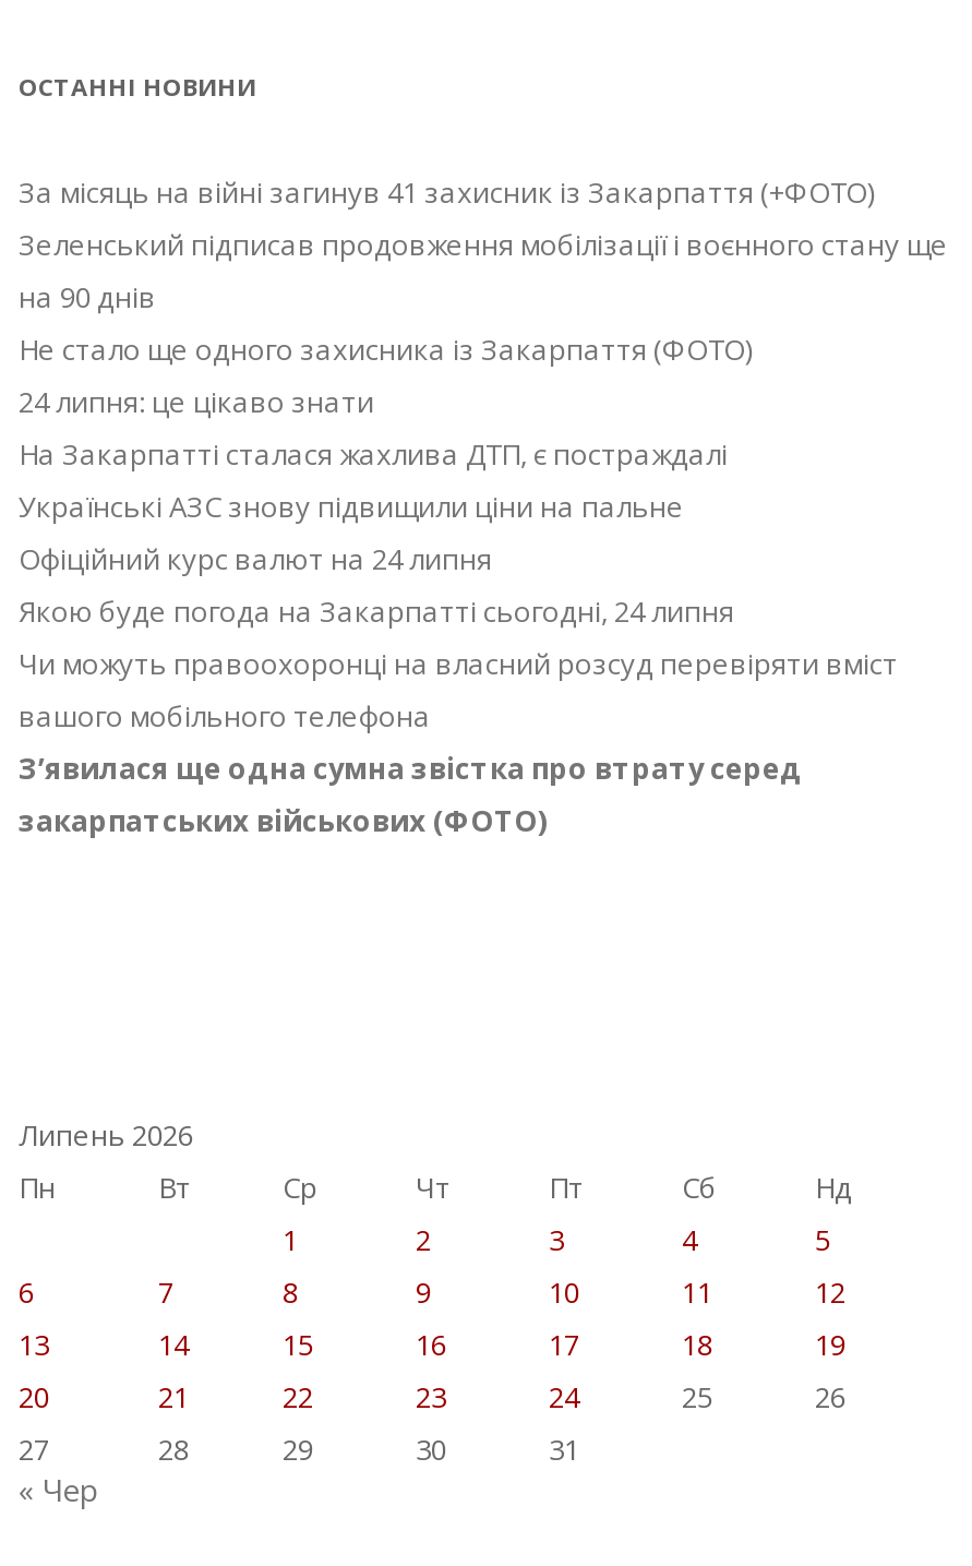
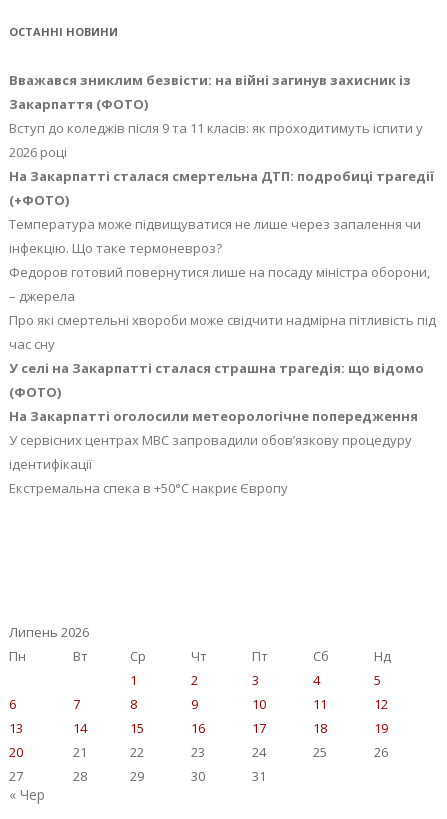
[19,172,948,840] За місяць на війні загинув 41 захисник із Закарпаття (+ФОТО) | Зеленський підписав продовження мобілізації і воєнного стану ще | на 90 днів | Не стало ще одного захисника із Закарпаття (ФОТО) | 24 липня: це цікаво знати | На Закарпатті сталася жахлива ДТП, є постраждалі | Українські АЗС знову підвищили ціни на пальне | Офіційний курс валют на 24 липня | Якою буде погода на Закарпатті сьогодні, 24 липня | Чи можуть правоохоронці на власний розсуд перевіряти вміст | вашого мобільного телефона | З’явилася ще одна сумна звістка про втрату серед | закарпатських військових (ФОТО) -> [9,71,436,497] Вважався зниклим безвісти: на війні загинув захисник із | Закарпаття (ФОТО) | Вступ до коледжів після 9 та 11 класів: як проходитимуть іспити у | 2026 році | На Закарпатті сталася смертельна ДТП: подробиці трагедії | (+ФОТО) | Температура може підвищуватися не лише через запалення чи | інфекцію. Що таке термоневроз? | Федоров готовий повернутися лише на посаду міністра оборони, | – джерела | Про які смертельні хвороби може свідчити надмірна пітливість під | час сну | У селі на Закарпатті сталася страшна трагедія: що відомо | (ФОТО) | На Закарпатті оголосили метеорологічне попередження | У сервісних центрах МВС запровадили обов’язкову процедуру | ідентифікації | Екстремальна спека в +50°C накриє Європу

